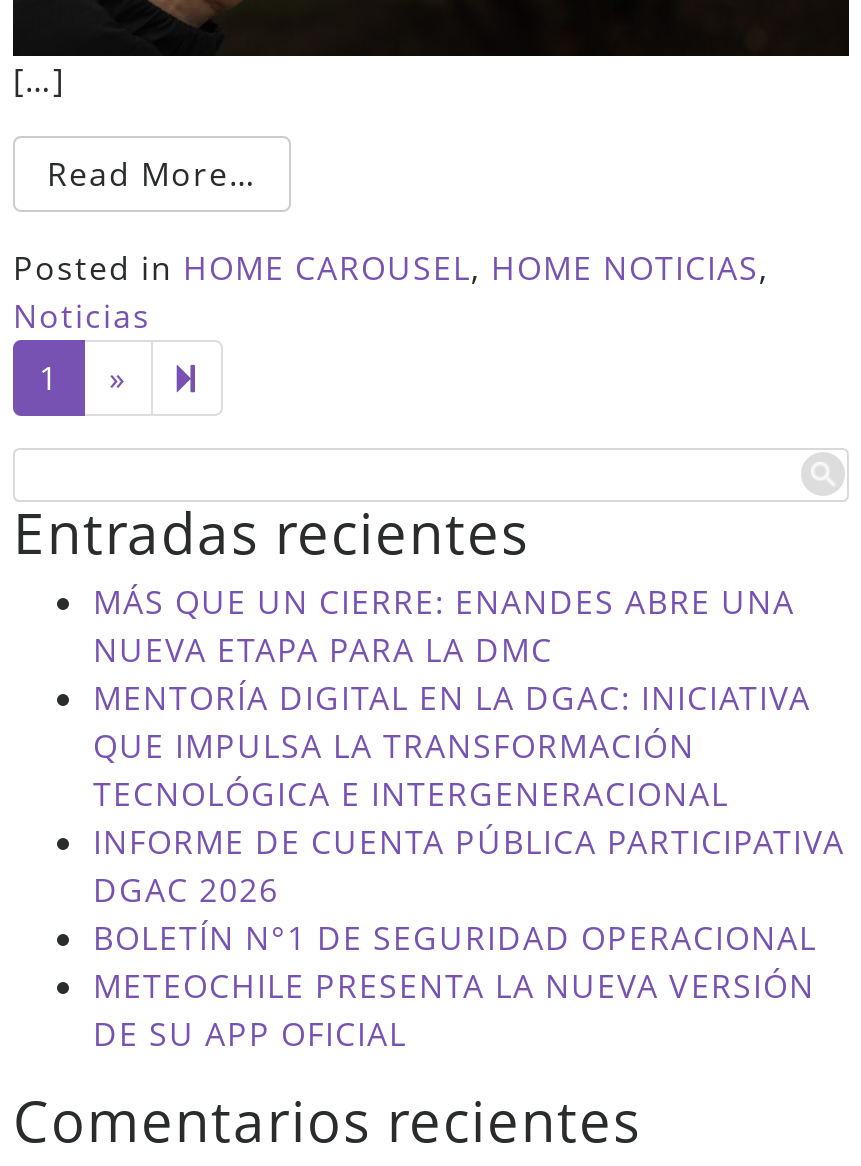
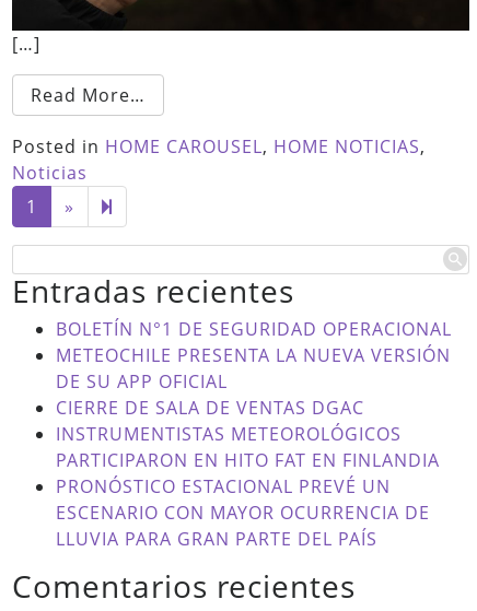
[93,579,845,911] MÁS QUE UN CIERRE: ENANDES ABRE UNA | NUEVA ETAPA PARA LA DMC | MENTORÍA DIGITAL EN LA DGAC: INICIATIVA | QUE IMPULSA LA TRANSFORMACIÓN | TECNOLÓGICA E INTERGENERACIONAL | INFORME DE CUENTA PÚBLICA PARTICIPATIVA | DGAC 2026 -> none
moved [93,915,817,1055] -> [56,317,452,393]: BOLETÍN N°1 DE SEGURIDAD OPERACIONAL | METEOCHILE PRESENTA LA NUEVA VERSIÓN | DE SU APP OFICIAL
none -> [56,395,440,551] CIERRE DE SALA DE VENTAS DGAC | INSTRUMENTISTAS METEOROLÓGICOS | PARTICIPARON EN HITO FAT EN FINLANDIA | PRONÓSTICO ESTACIONAL PREVÉ UN | ESCENARIO CON MAYOR OCURRENCIA DE | LLUVIA PARA GRAN PARTE DEL PAÍS

